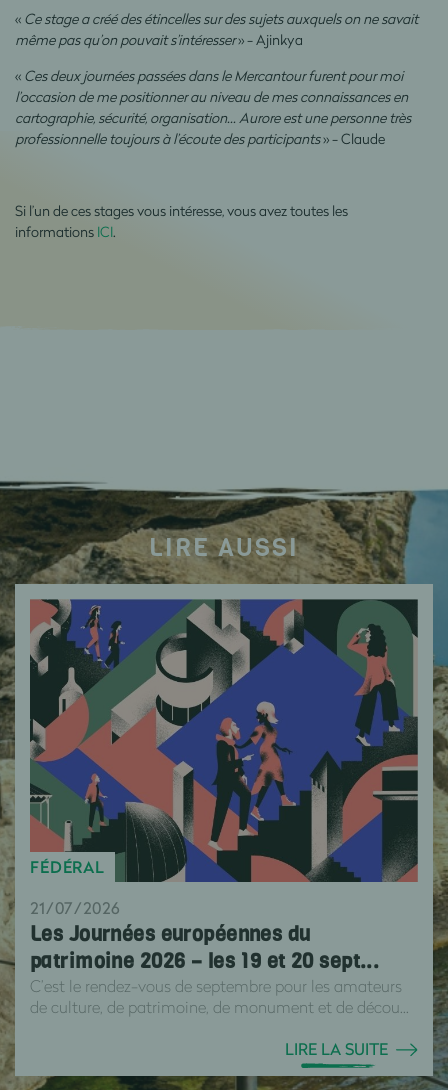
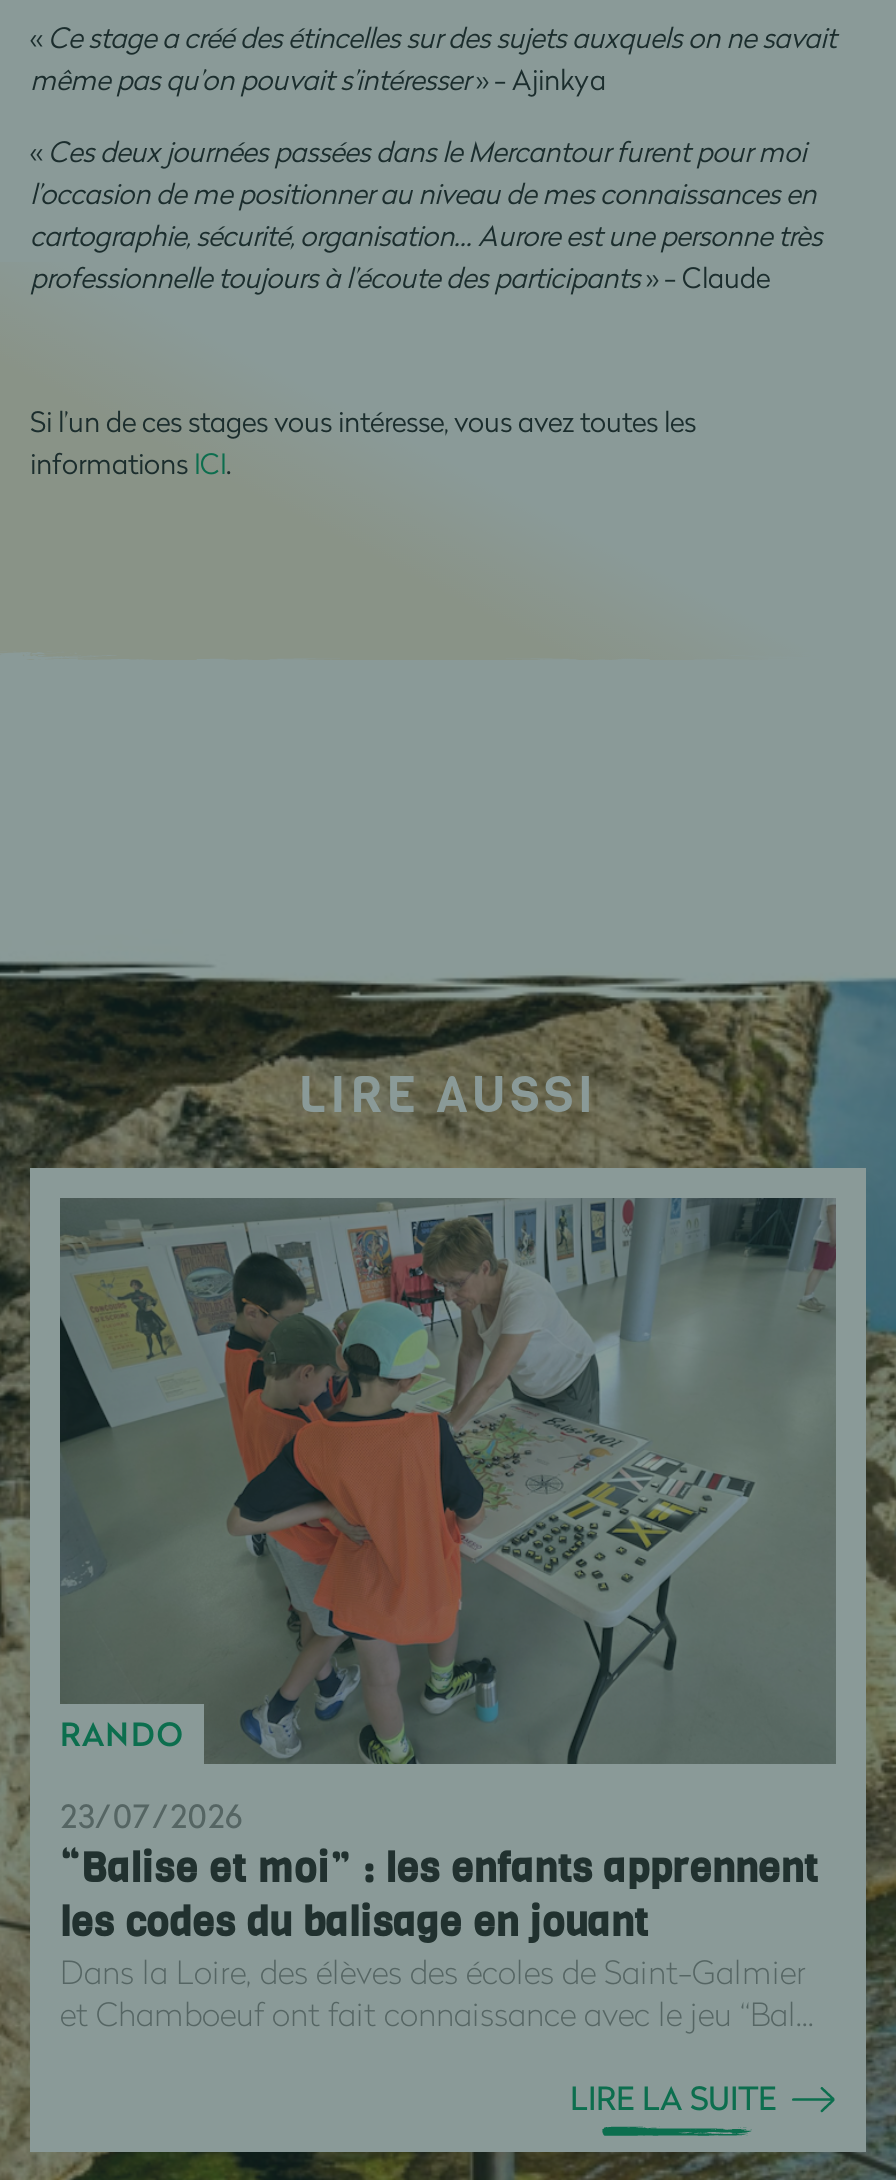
[29,599,418,883] [image] | FÉDÉRAL -> [58,1196,836,1766] [image] | RANDO
[30,897,409,1017] 21/07/2026 | Les Journées européennes du | patrimoine 2026 – les 19 et 20 sept... | C’est le rendez-vous de septembre pour les amateurs | de culture, de patrimoine, de monument et de décou... -> [60,1793,818,2033] 23/07/2026 | “Balise et moi” : les enfants apprennent | les codes du balisage en jouant | Dans la Loire, des élèves des écoles de Saint-Galmier | et Chamboeuf ont fait connaissance avec le jeu “Bal...

